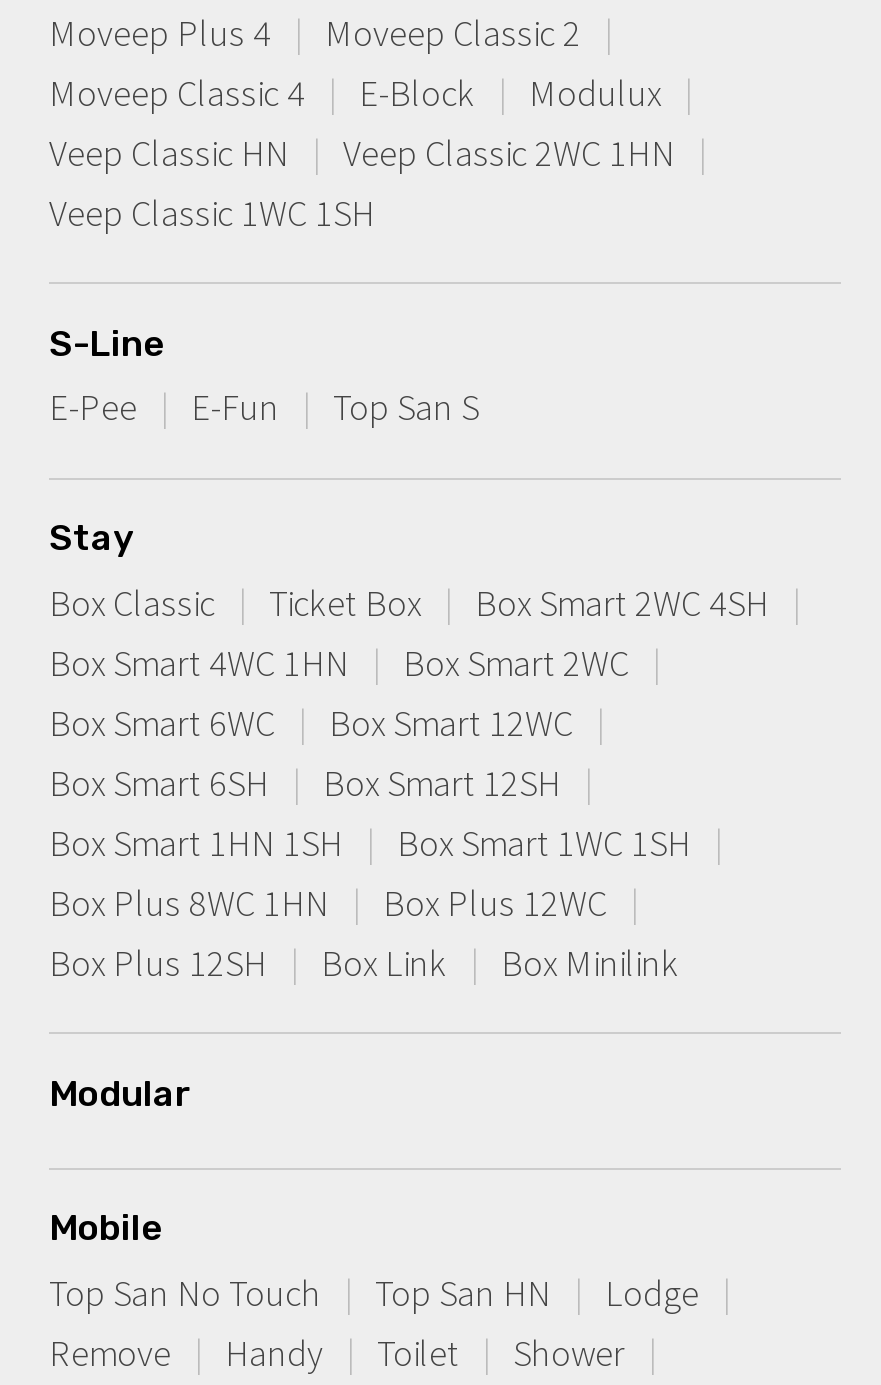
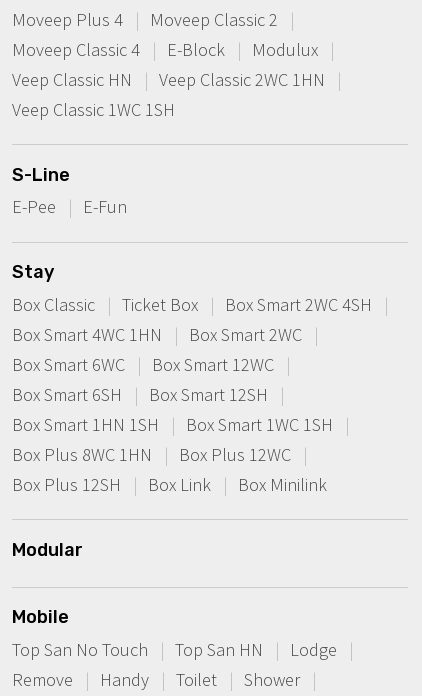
[333,385,479,431] Top San S -> none

